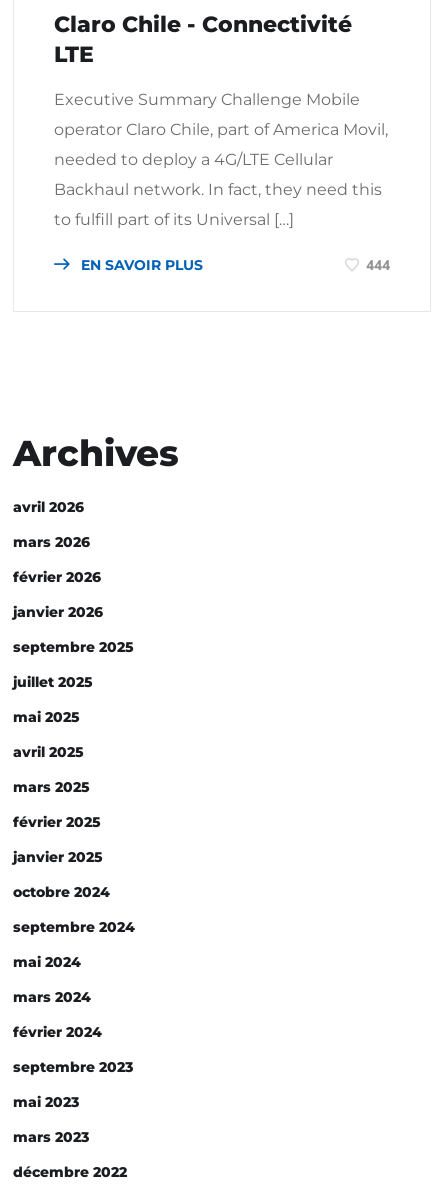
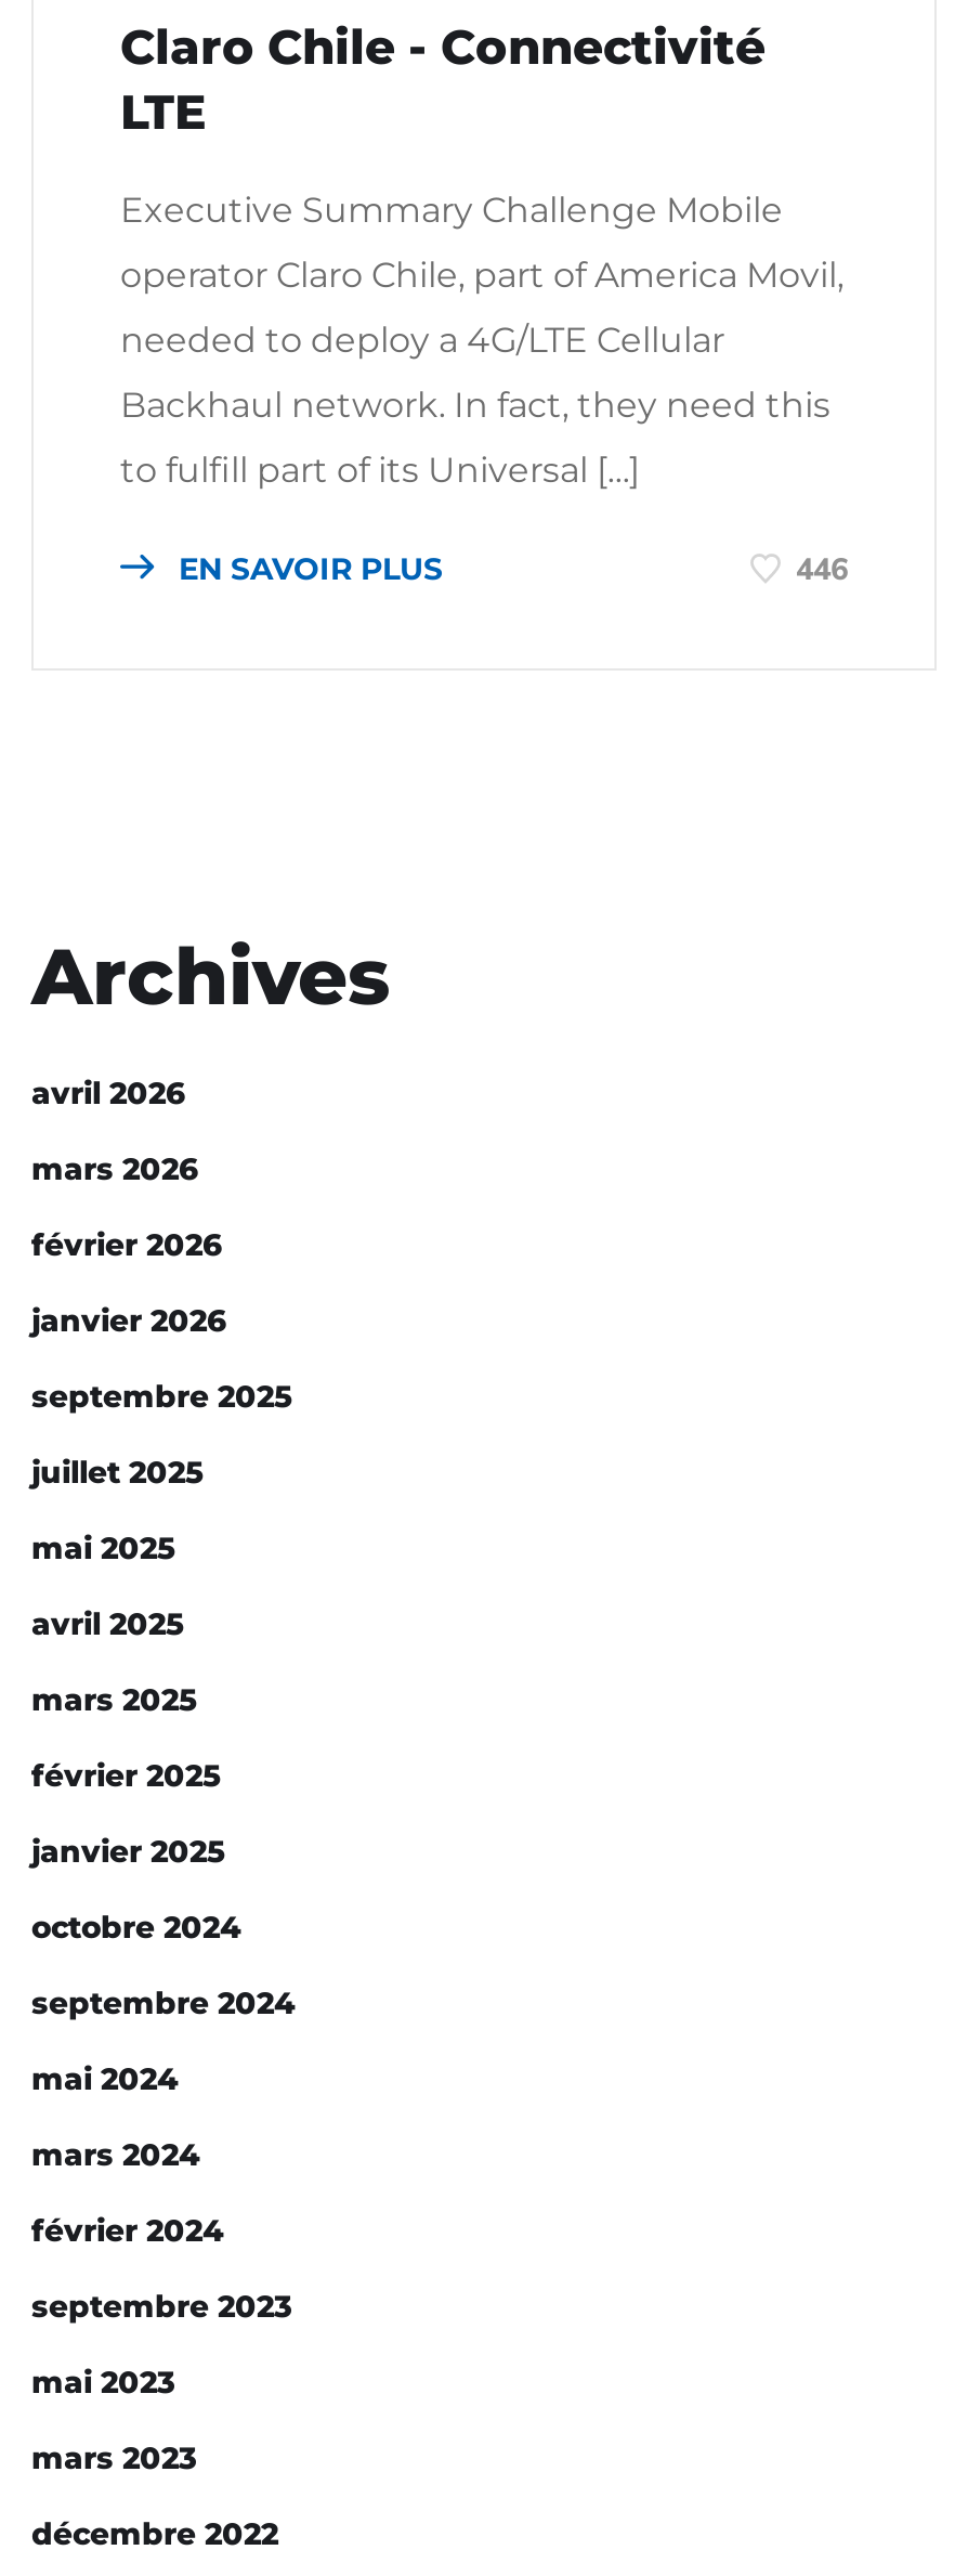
[366,256,390,275] 444 -> [796,548,848,590] 446

